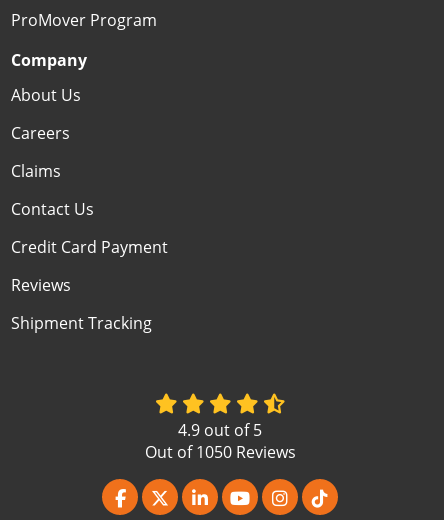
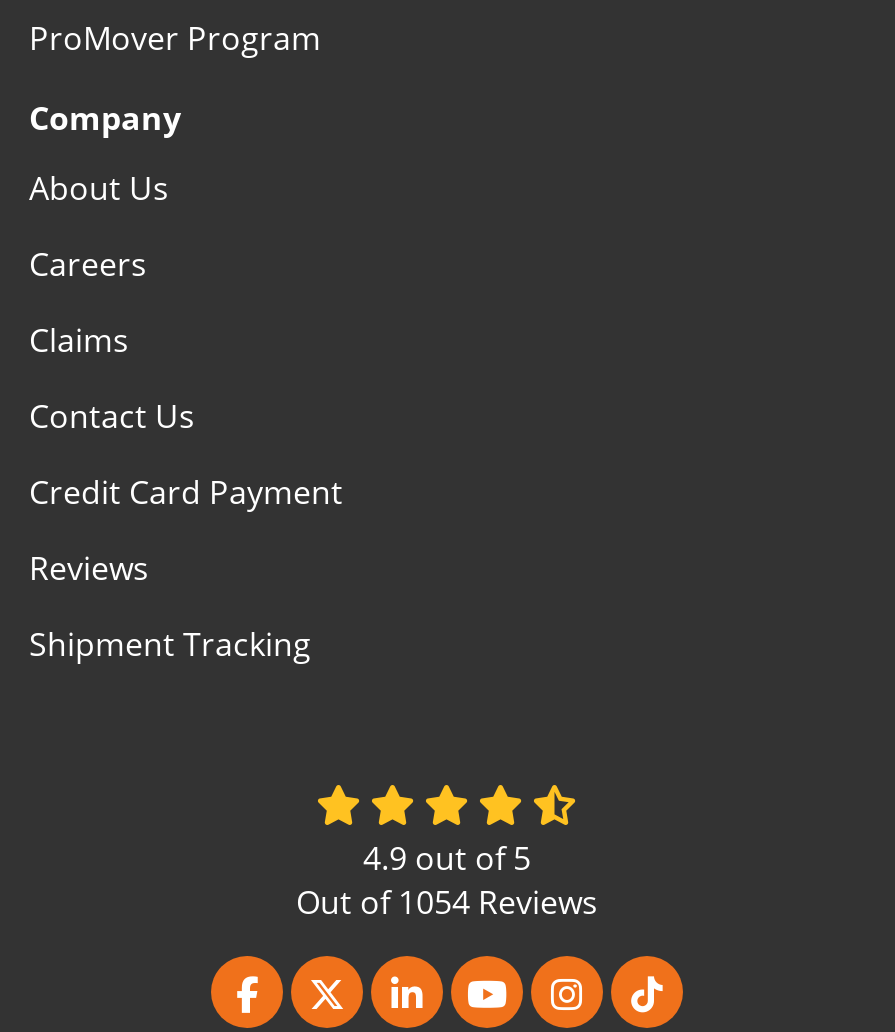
[144,441,295,463] Out of 1050 Reviews -> [296,880,598,924] Out of 1054 Reviews

